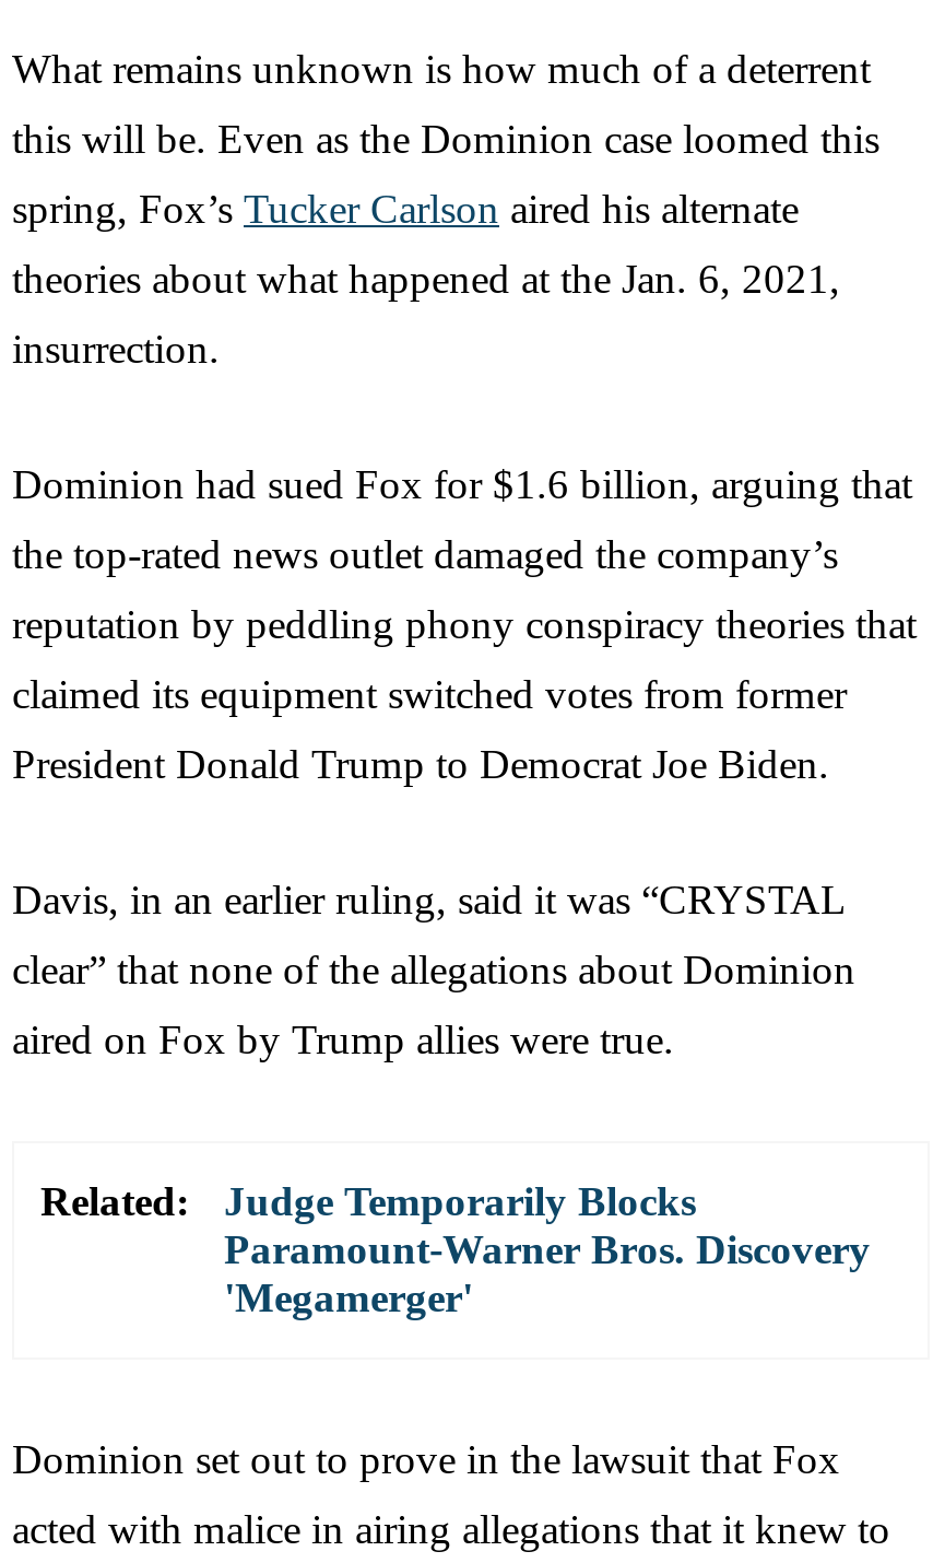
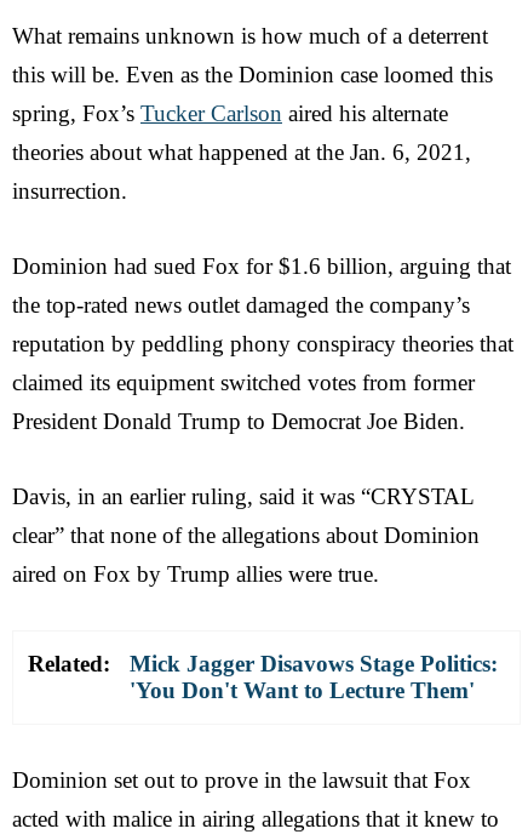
[224,1177,871,1319] Judge Temporarily Blocks | Paramount-Warner Bros. Discovery | 'Megamerger' -> [130,650,498,703] Mick Jagger Disavows Stage Politics: | 'You Don't Want to Lecture Them'

